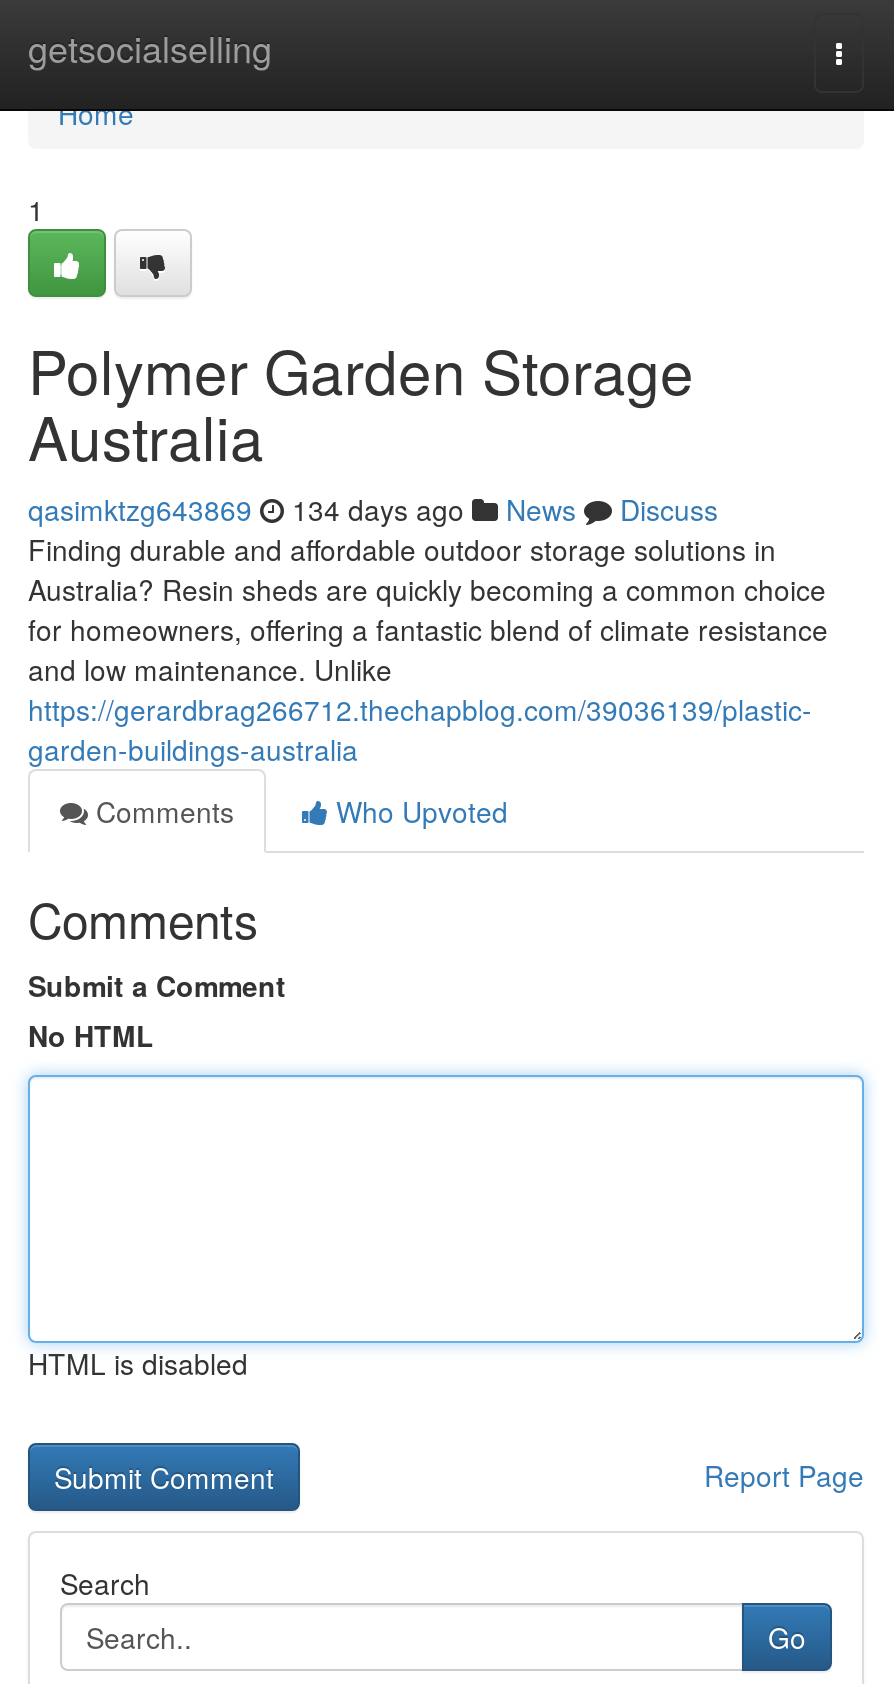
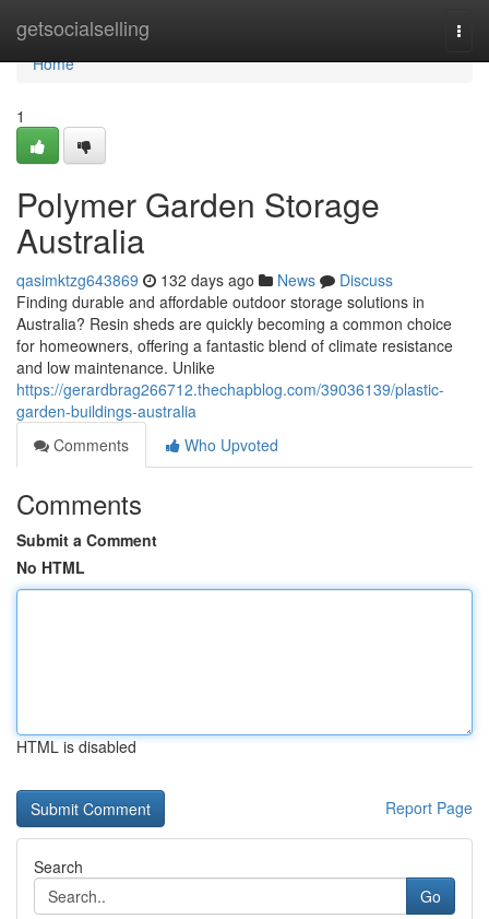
[28,489,718,529] qasimktzg643869 134 days ago News Discuss -> [16,269,393,291] qasimktzg643869 132 days ago News Discuss

